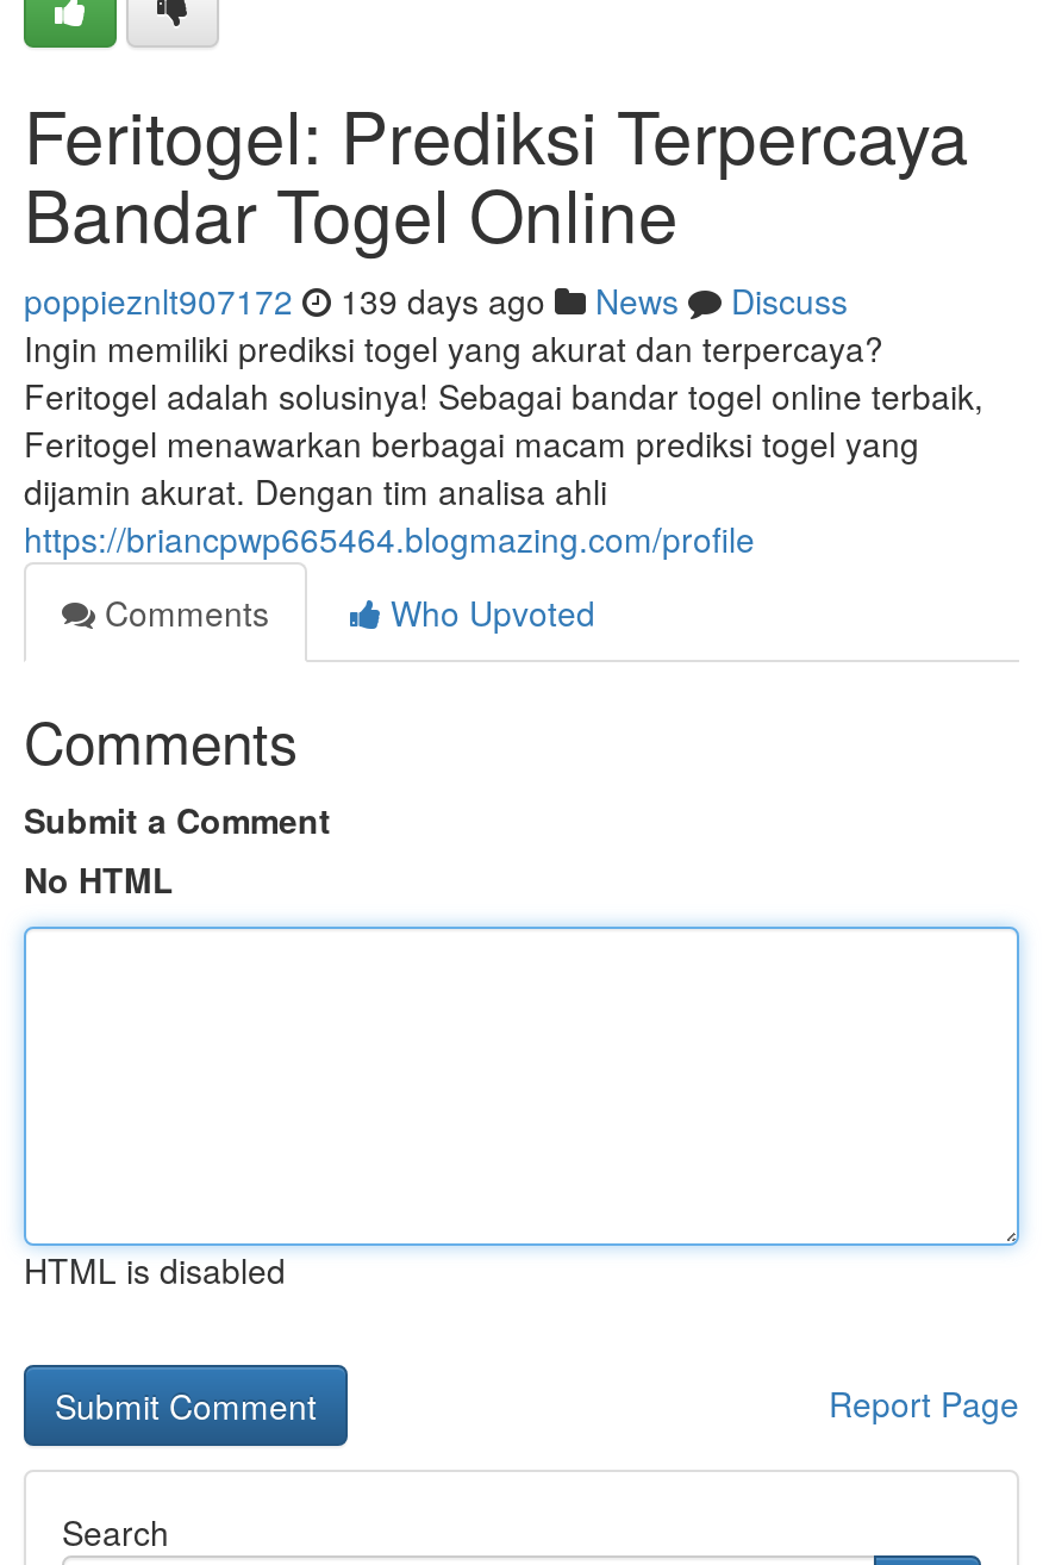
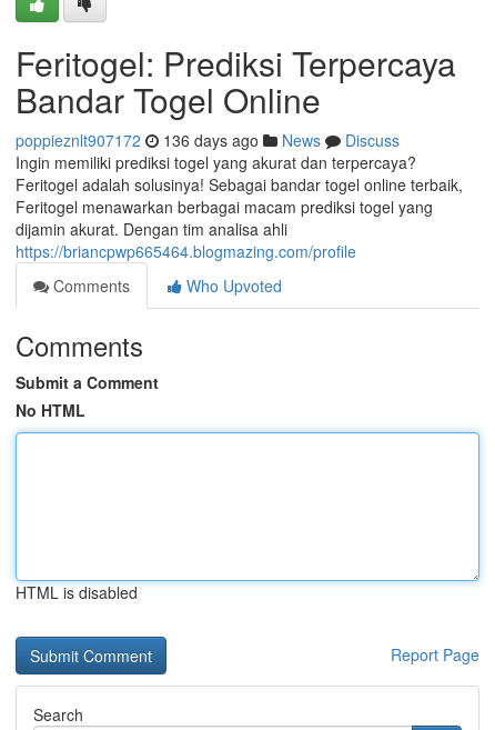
[24,276,848,324] poppieznlt907172 139 days ago News Discuss -> [16,129,400,151] poppieznlt907172 136 days ago News Discuss

